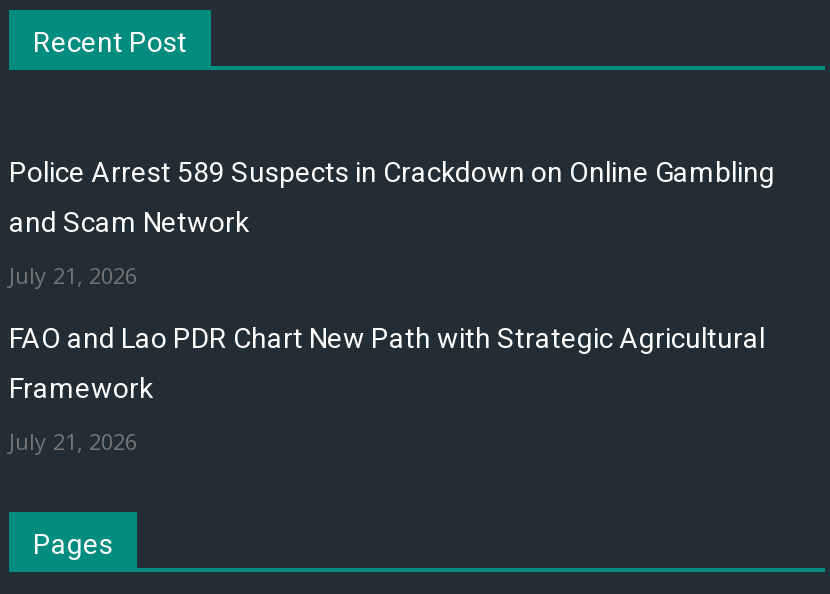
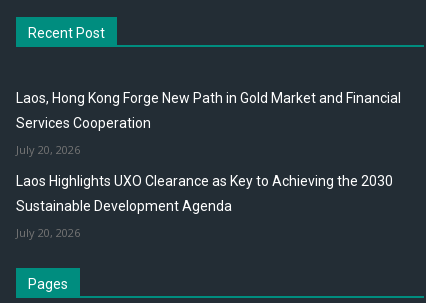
[9,157,775,189] Police Arrest 589 Suspects in Crackdown on Online Gambling -> [16,90,401,106] Laos, Hong Kong Forge New Path in Gold Market and Financial
[9,207,249,239] and Scam Network -> [16,115,151,131] Services Cooperation
[9,261,137,291] July 21, 2026 -> [16,142,80,157] July 20, 2026
[9,323,765,355] FAO and Lao PDR Chart New Path with Strategic Agricultural -> [16,173,393,189] Laos Highlights UXO Clearance as Key to Achieving the 2030
[9,373,153,405] Framework -> [16,198,232,214] Sustainable Development Agenda
[9,427,137,457] July 21, 2026 -> [16,225,80,240] July 20, 2026

